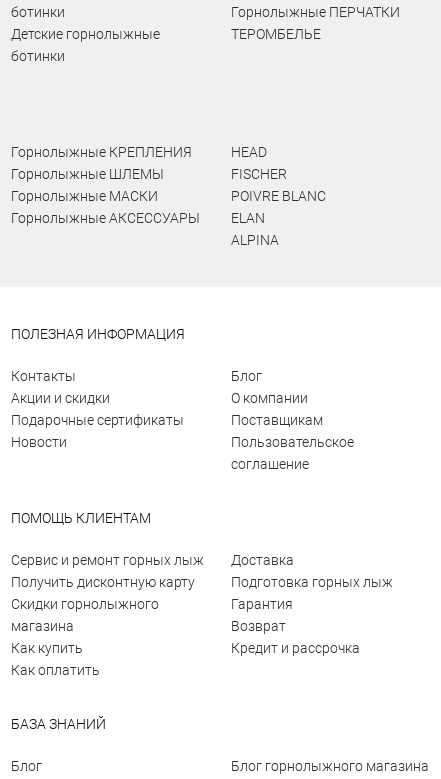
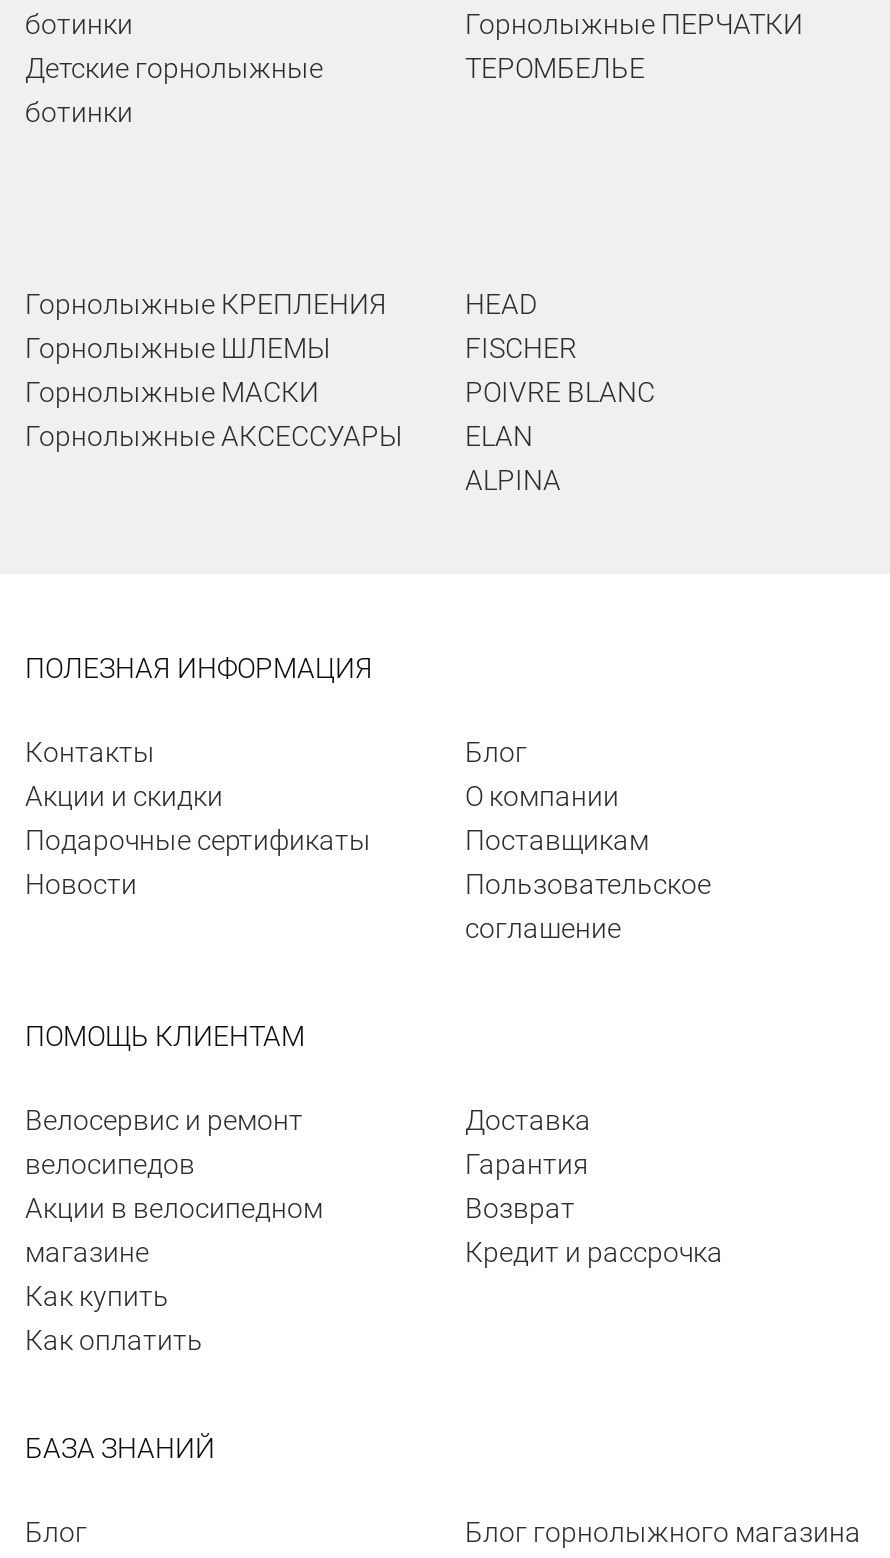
[11,552,204,634] Сервис и ремонт горных лыж | Получить дисконтную карту | Скидки горнолыжного | магазина -> [25,1104,323,1268] Велосервис и ремонт | велосипедов | Акции в велосипедном | магазине
[231,574,393,590] Подготовка горных лыж -> none
moved [231,596,360,656] -> [465,1148,723,1268]: Гарантия | Возврат | Кредит и рассрочка

